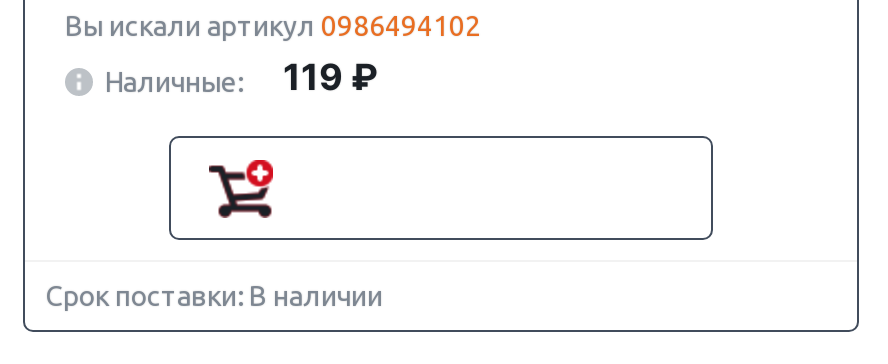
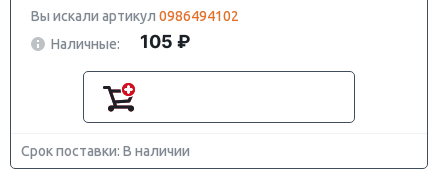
[105,56,377,98] Наличные: 119 ₽ -> [51,31,190,52] Наличные: 105 ₽

